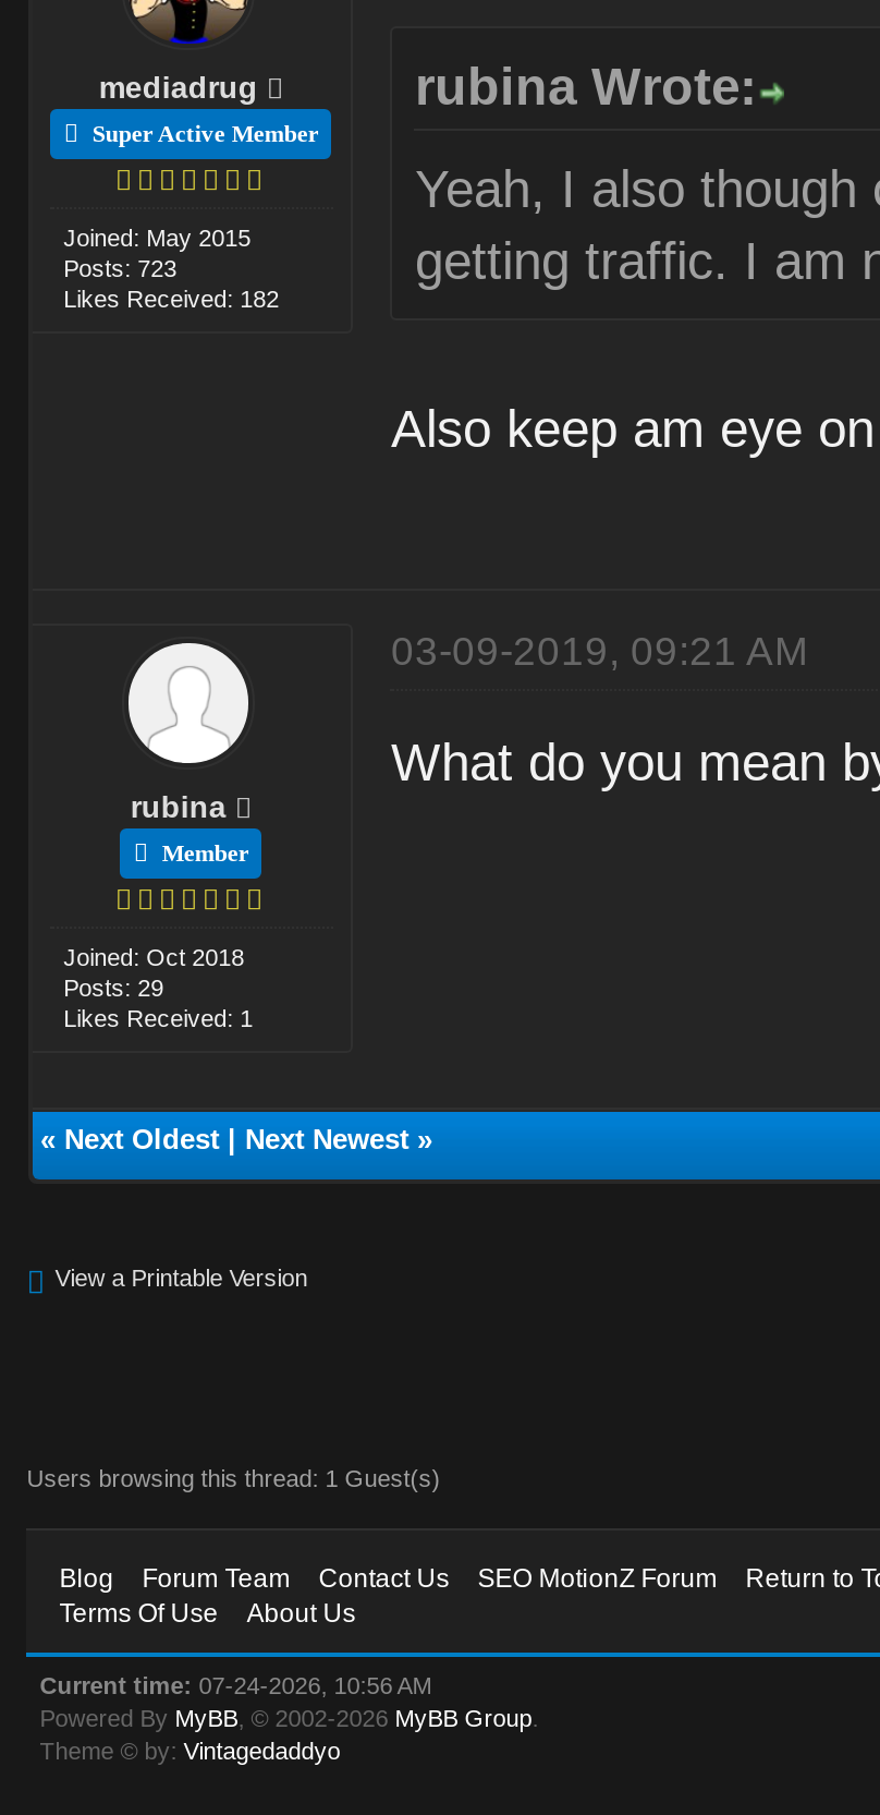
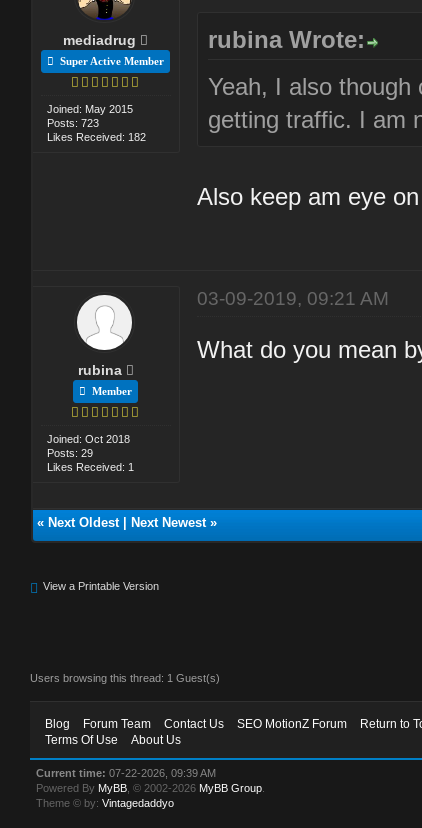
[40,1672,432,1698] Current time: 07-24-2026, 10:56 AM -> [36,767,216,779] Current time: 07-22-2026, 09:39 AM

